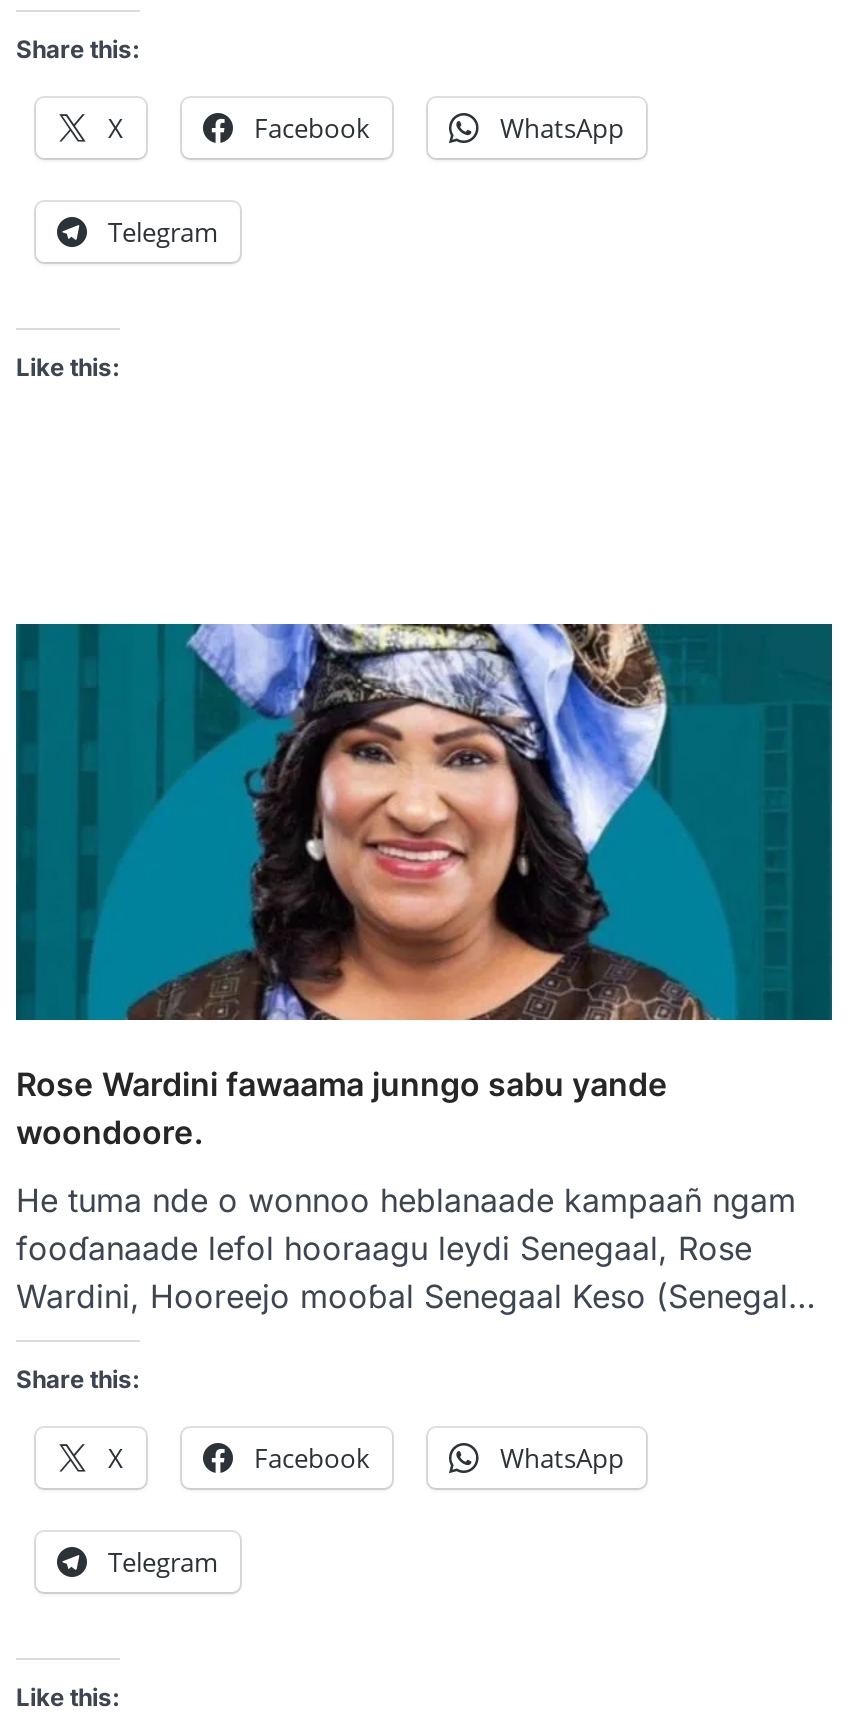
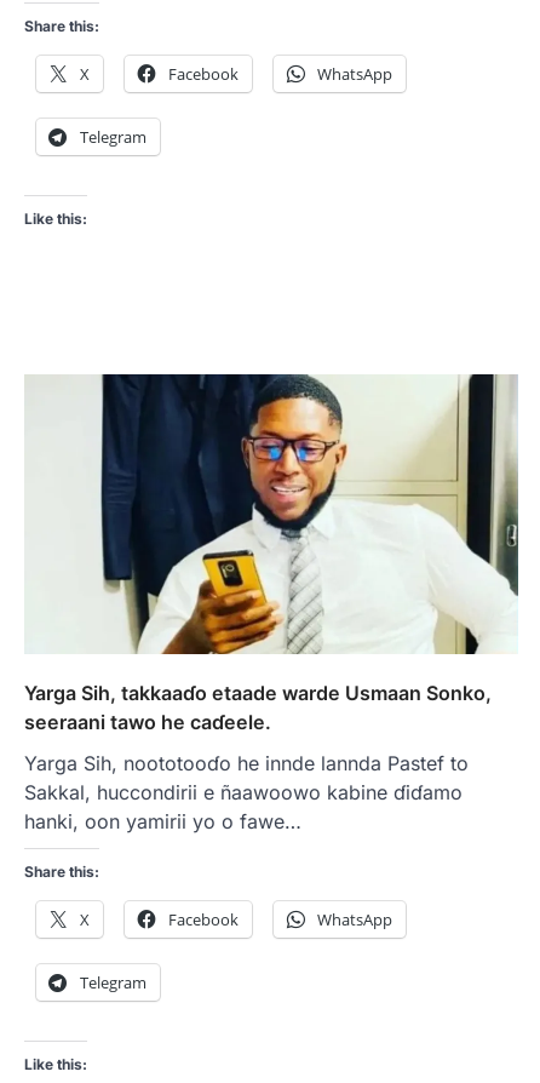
[14,621,834,1152] [image] | Rose Wardini fawaama junngo sabu yande | woondoore. -> [24,373,519,734] [image] | Yarga Sih, takkaaɗo etaade warde Usmaan Sonko, | seeraani tawo he caɗeele.
[16,1180,816,1316] He tuma nde o wonnoo heblanaade kampaañ ngam | fooɗanaade lefol hooraagu leydi Senegaal, Rose | Wardini, Hooreejo mooɓal Senegaal Keso (Senegal… -> [24,751,469,833] Yarga Sih, noototooɗo he innde lannda Pastef to | Sakkal, huccondirii e ñaawoowo kabine ɗiɗamo | hanki, oon yamirii yo o fawe…

